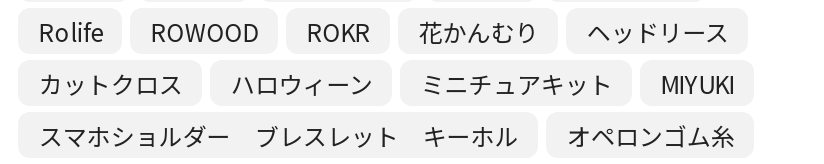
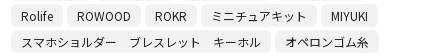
[39,13,729,99] 花かんむり | ヘッドリース | カットクロス | ハロウィーン -> none

